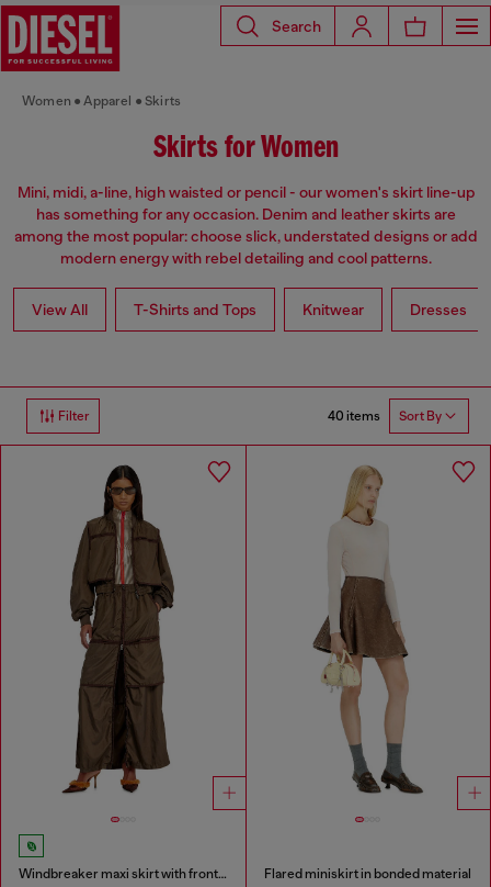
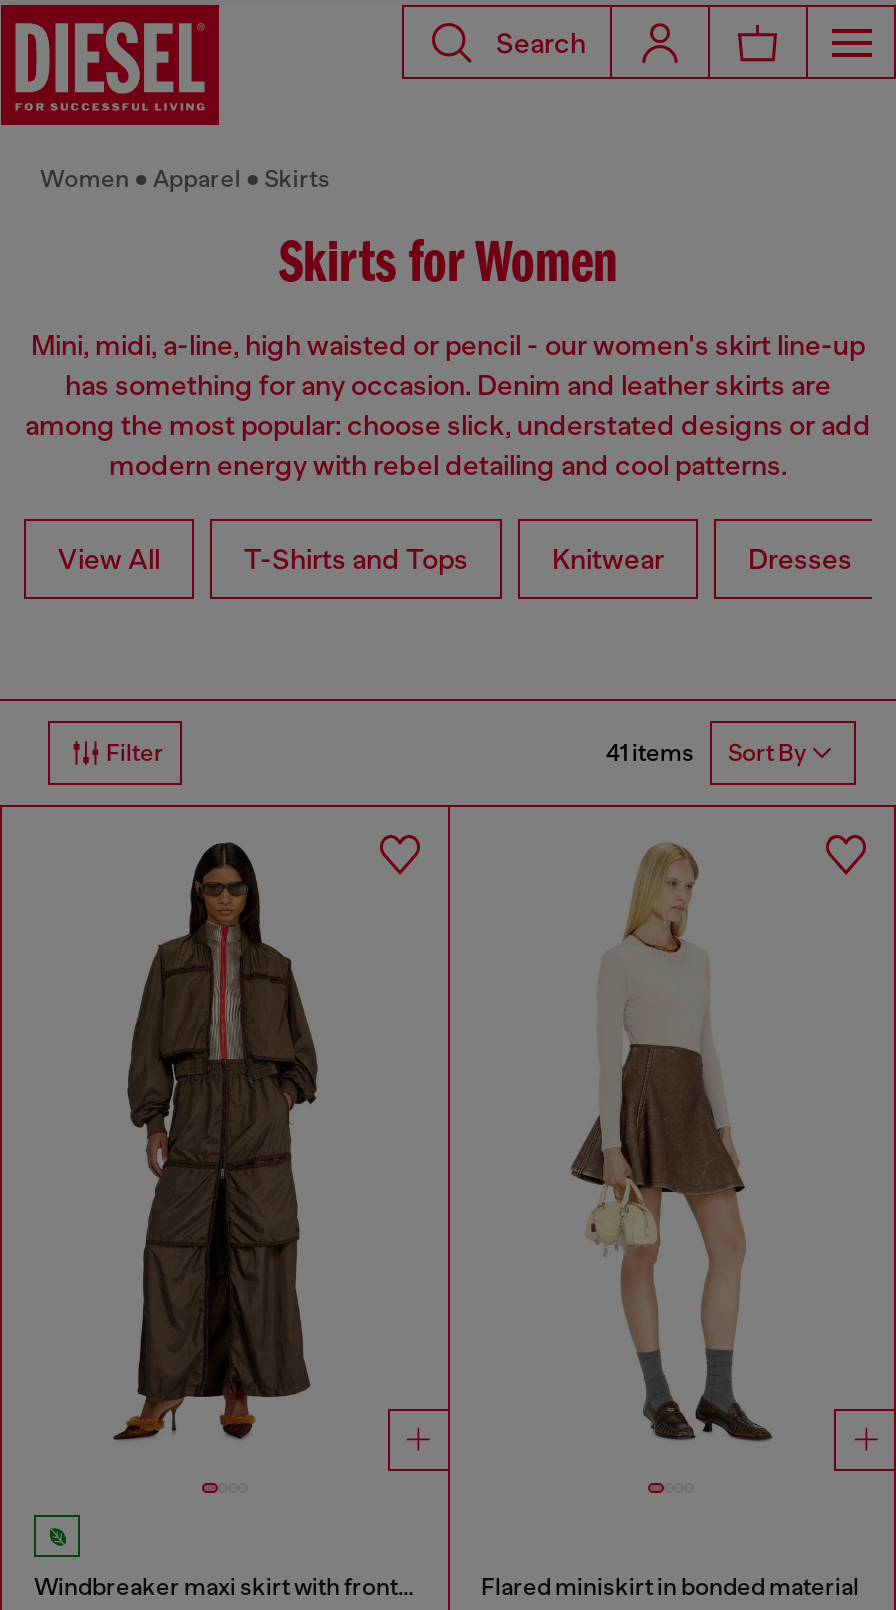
[328,408,442,424] 40 items Sort By -> [606,739,806,768] 41 items Sort By

